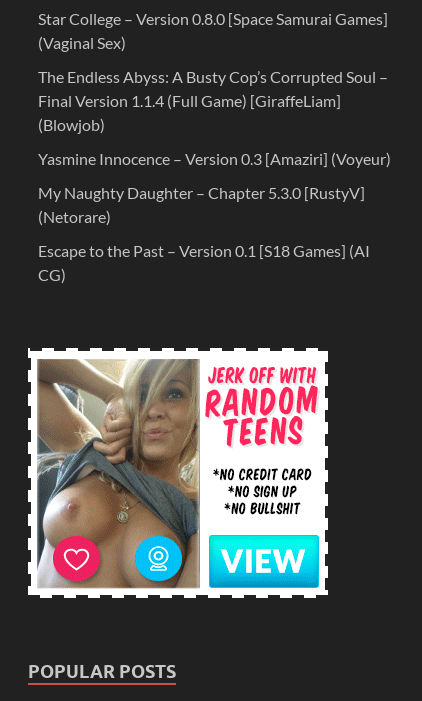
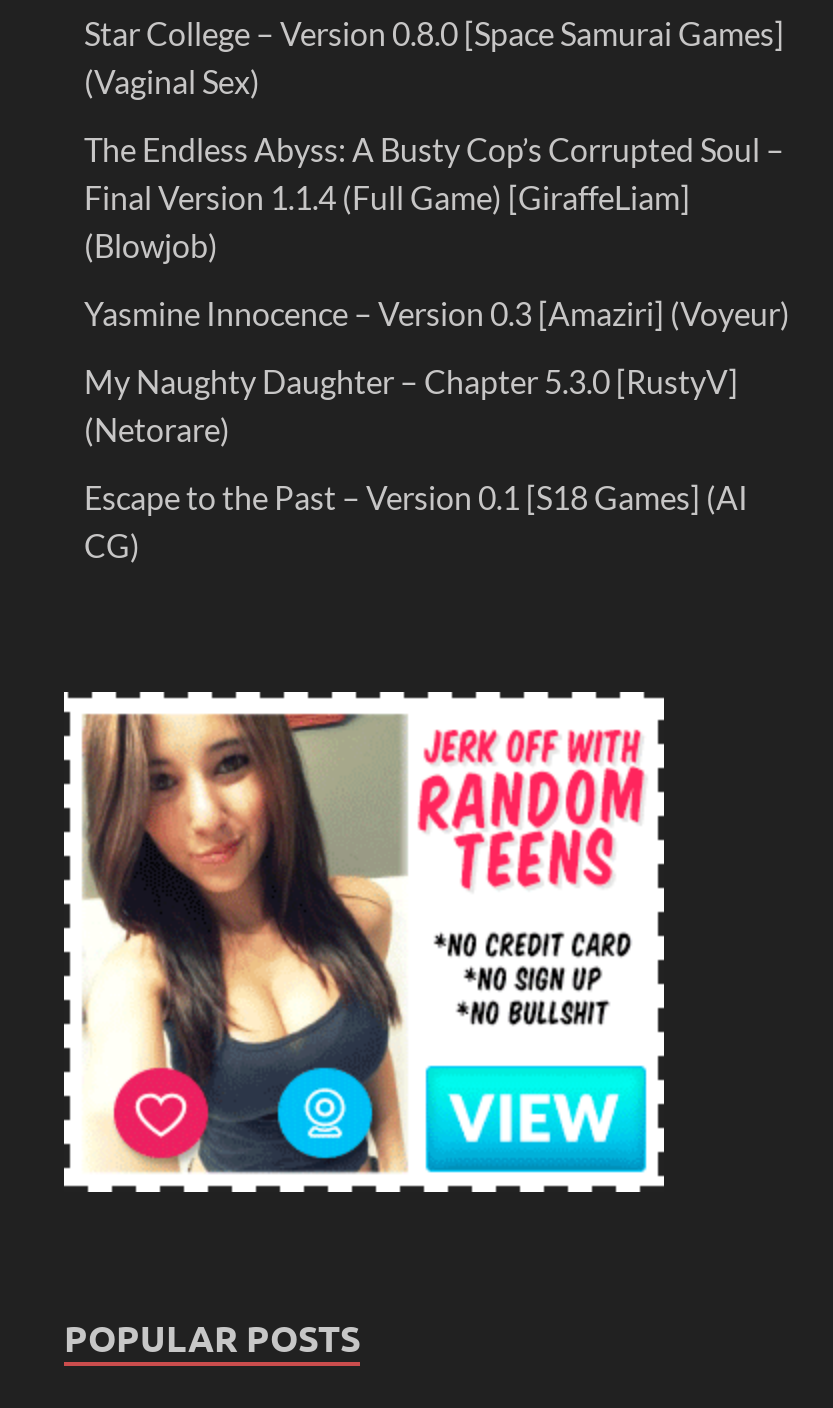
[36,358,201,589] [image] -> [82,712,408,1174] [image]

